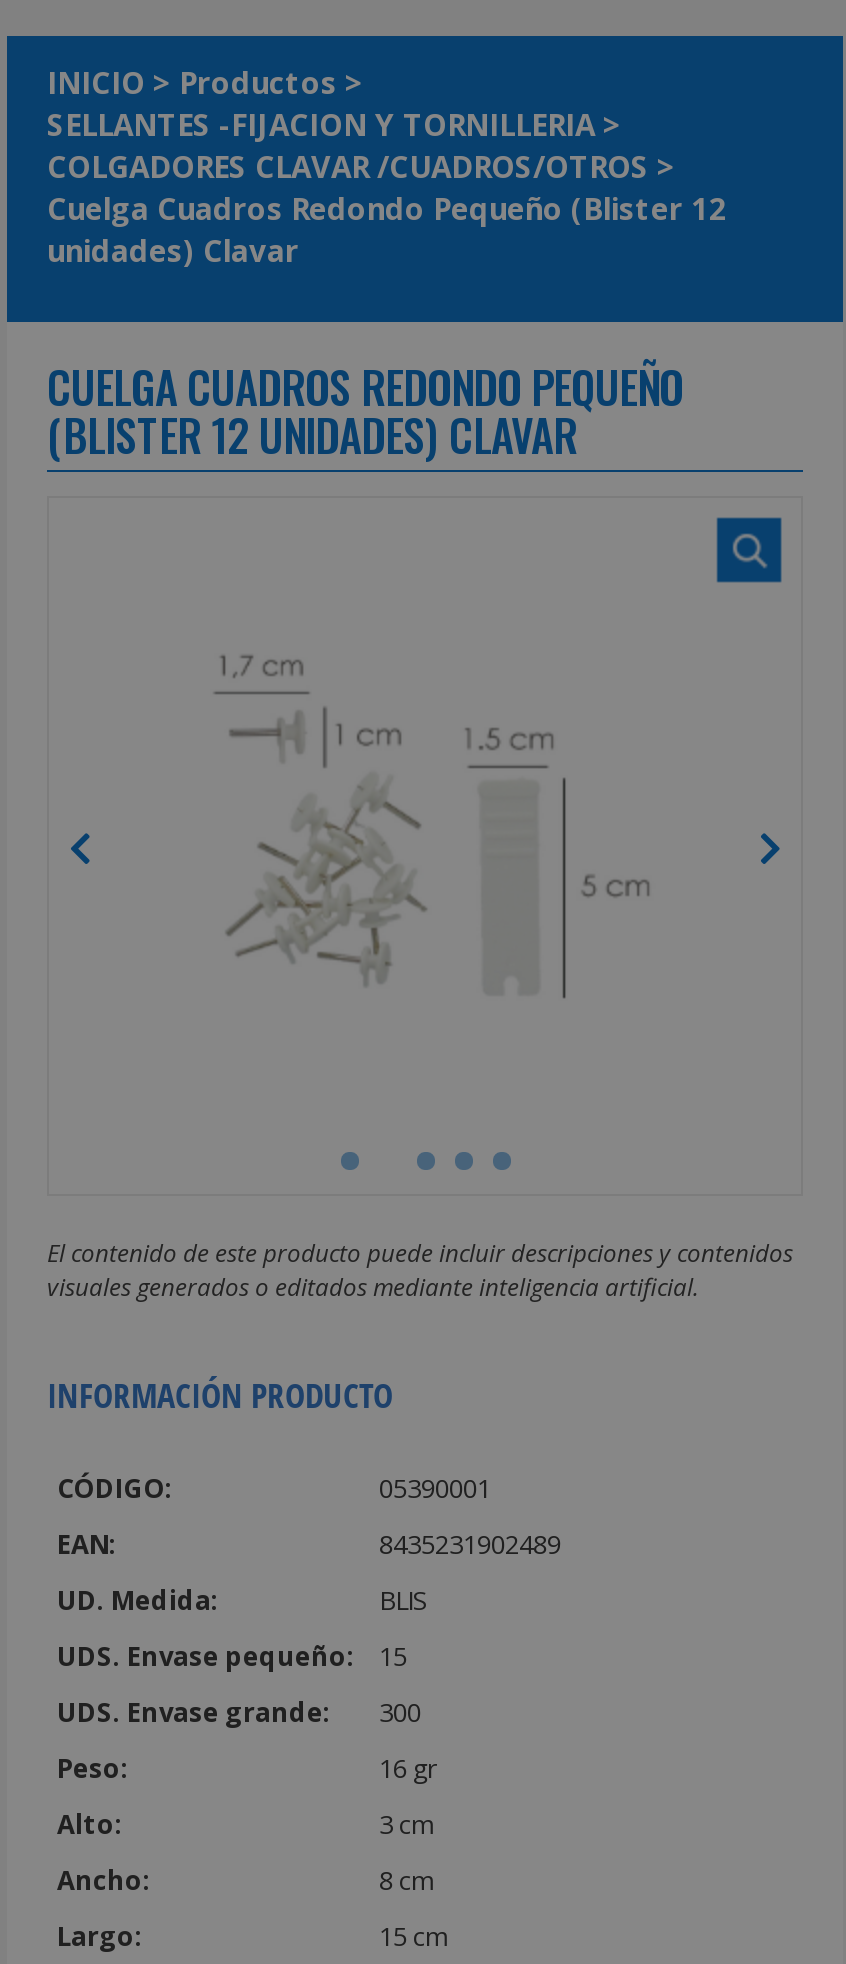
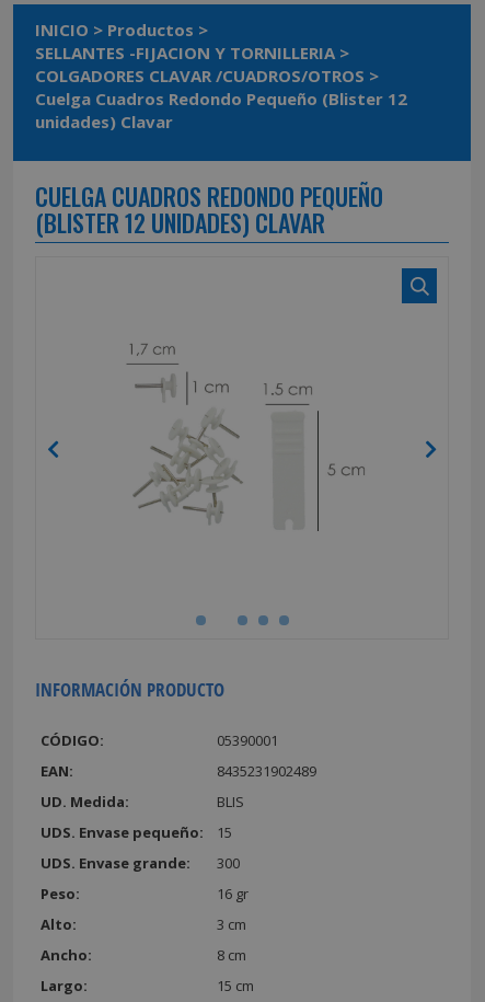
[47,1235,793,1303] El contenido de este producto puede incluir descripciones y contenidos | visuales generados o editados mediante inteligencia artificial. -> none

